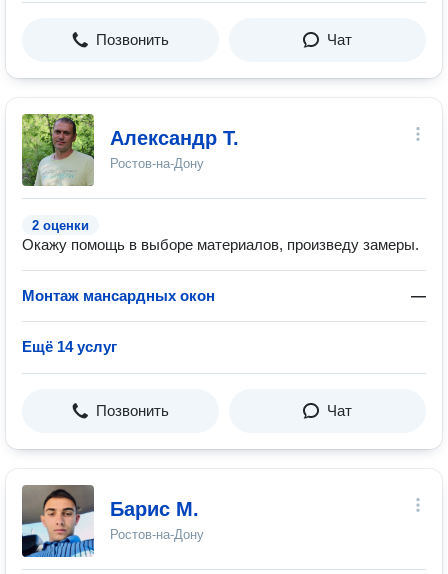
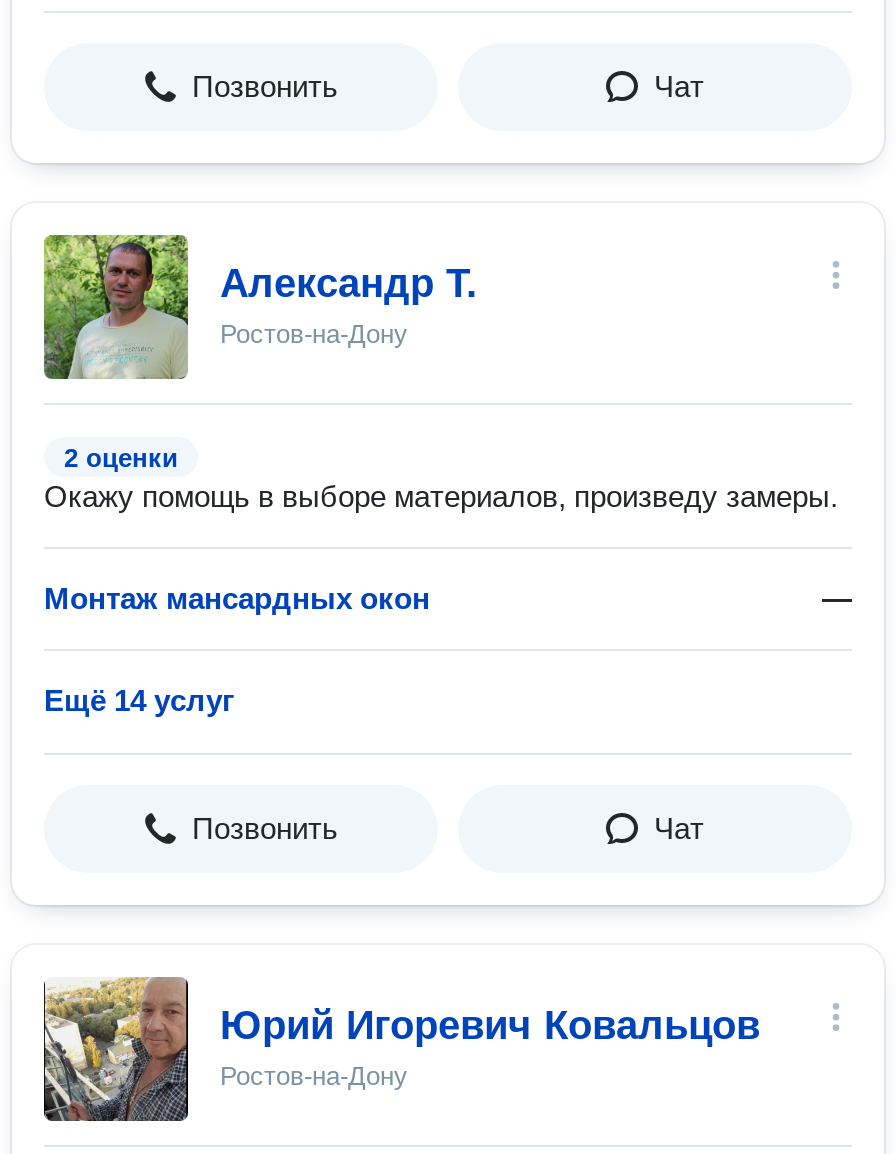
[21,484,199,558] [image] | Барис М. -> [42,975,760,1123] [image] | Юрий Игоревич Ковальцов

